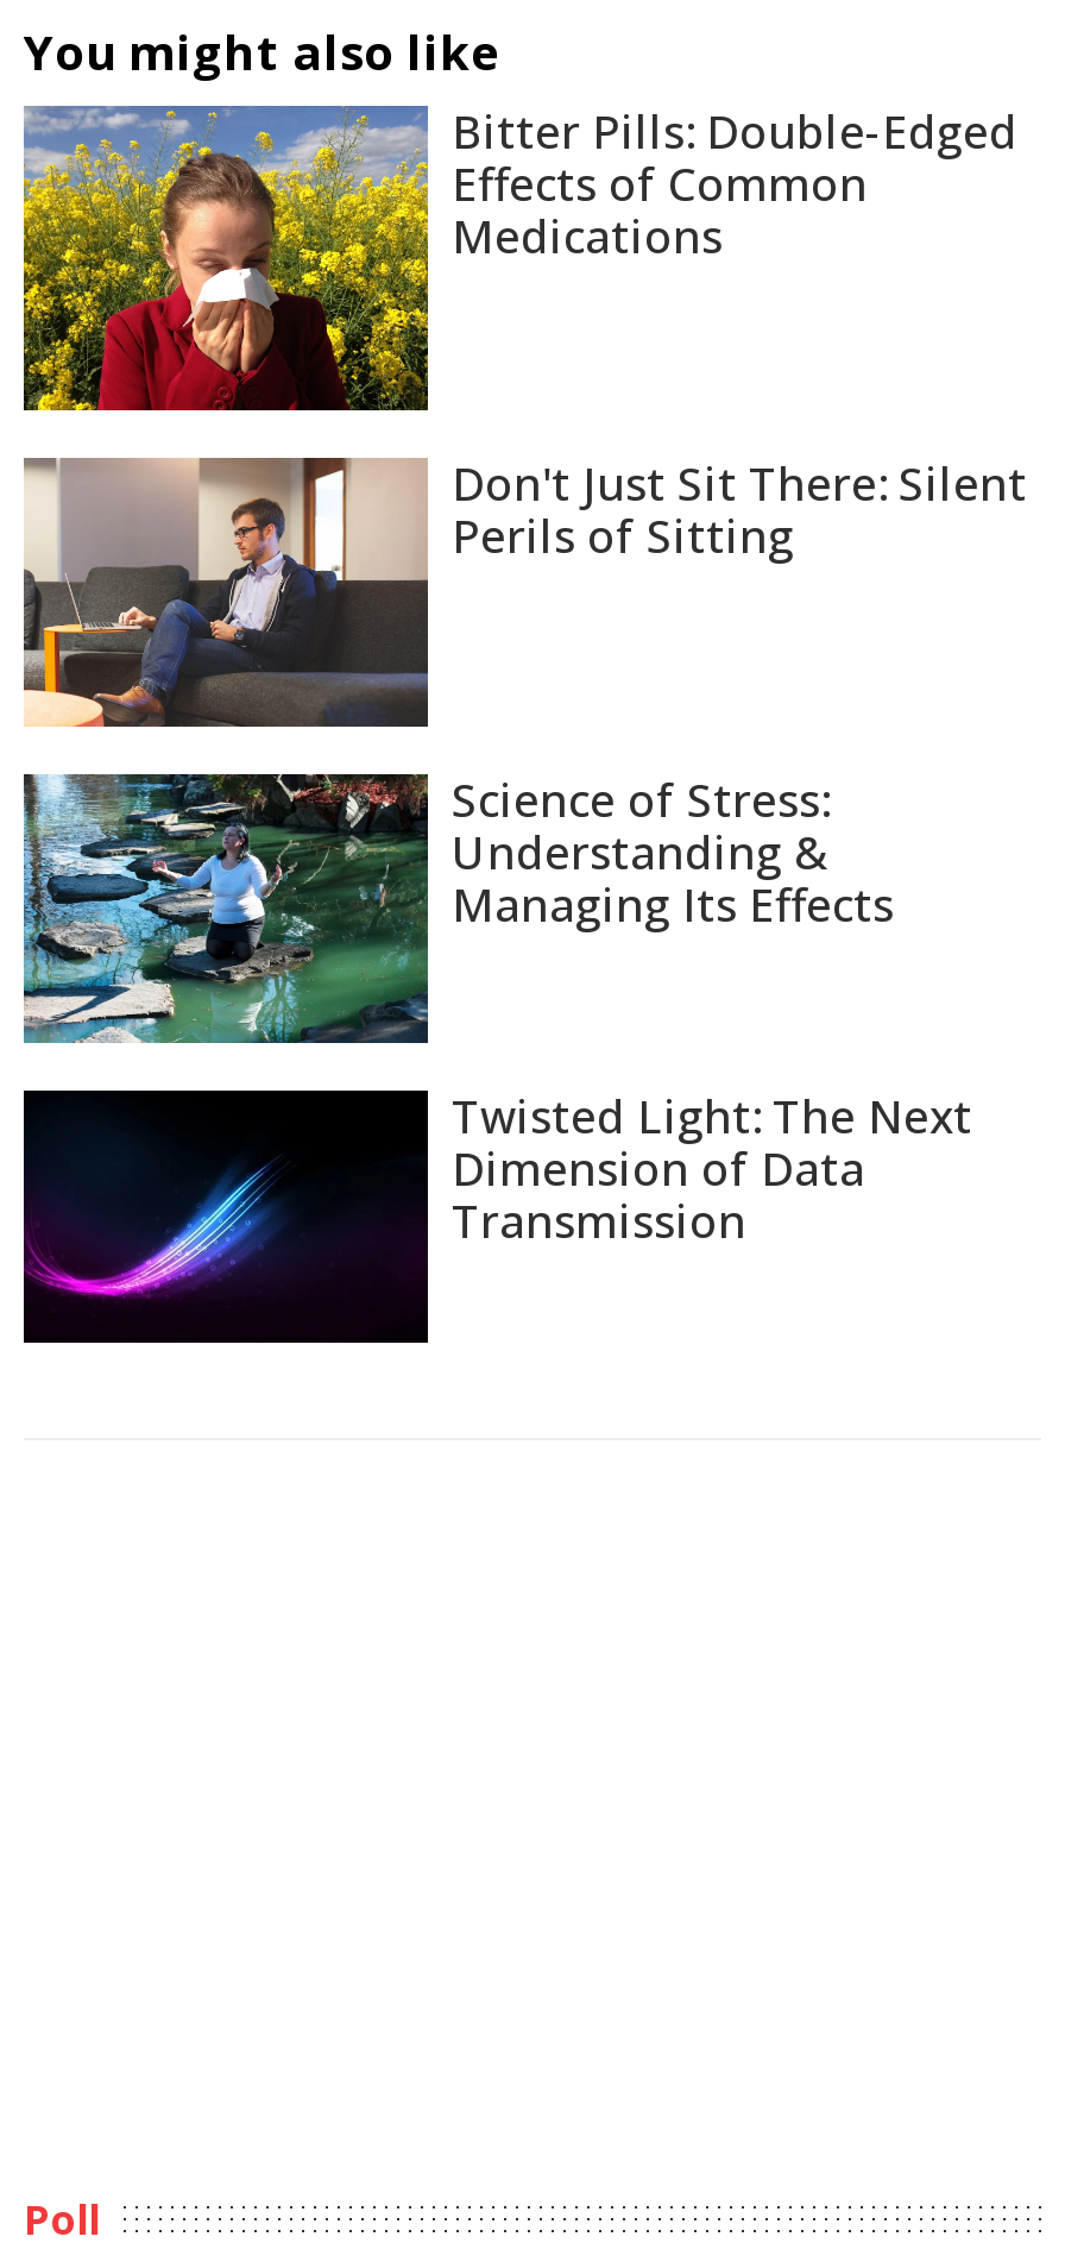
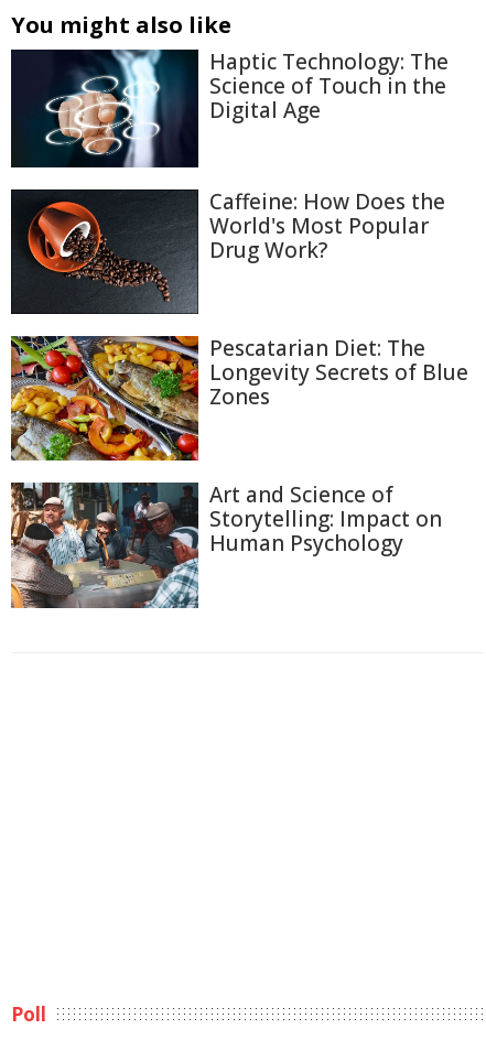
[21,101,1017,413] [image] | Bitter Pills: Double-Edged | Effects of Common | Medications -> [10,47,449,176] [image] | Haptic Technology: The | Science of Touch in the | Digital Age
[24,439,1027,729] [image] | Don't Just Sit There: Silent | Perils of Sitting -> [10,187,445,323] [image] | Caffeine: How Does the | World's Most Popular | Drug Work?
[21,755,894,1045] [image] | Science of Stress: | Understanding & | Managing Its Effects -> [10,334,468,469] [image] | Pescatarian Diet: The | Longevity Secrets of Blue | Zones
[21,1072,972,1345] [image] | Twisted Light: The Next | Dimension of Data | Transmission -> [10,481,442,609] [image] | Art and Science of | Storytelling: Impact on | Human Psychology

